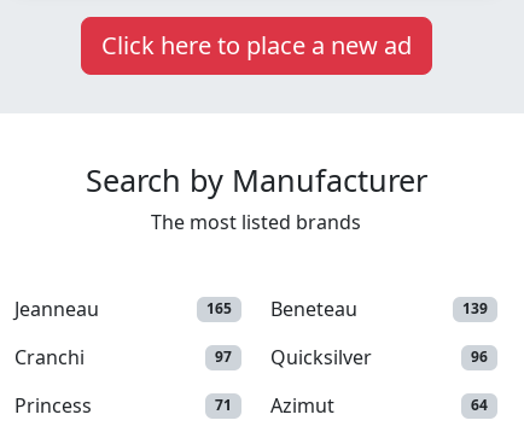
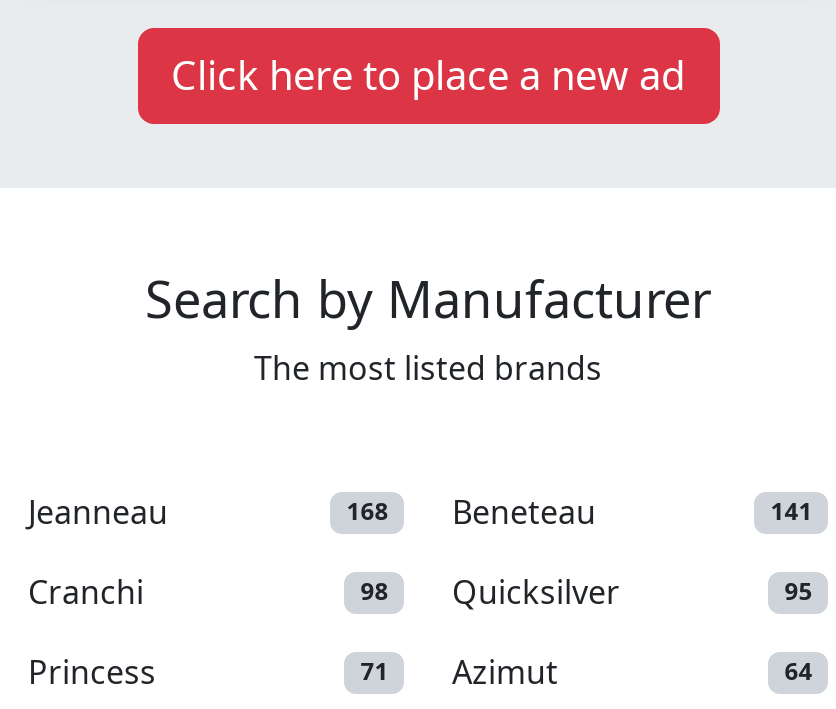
[207,296,357,323] 165 Beneteau -> [346,491,596,535] 168 Beneteau
[463,299,488,319] 139 -> [770,495,812,529] 141
[215,344,372,371] 97 Quicksilver -> [360,571,620,615] 98 Quicksilver
[471,347,488,367] 96 -> [784,575,812,609] 95

